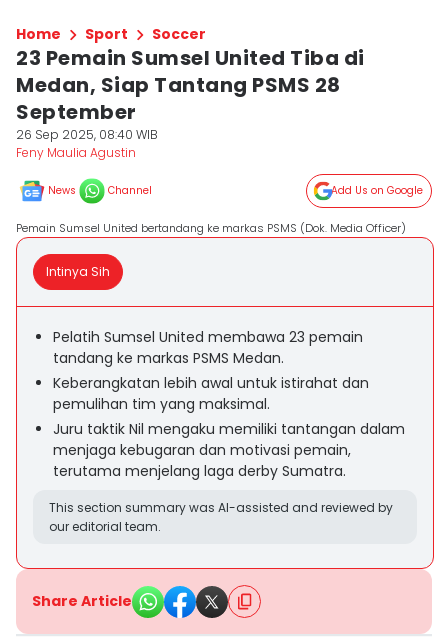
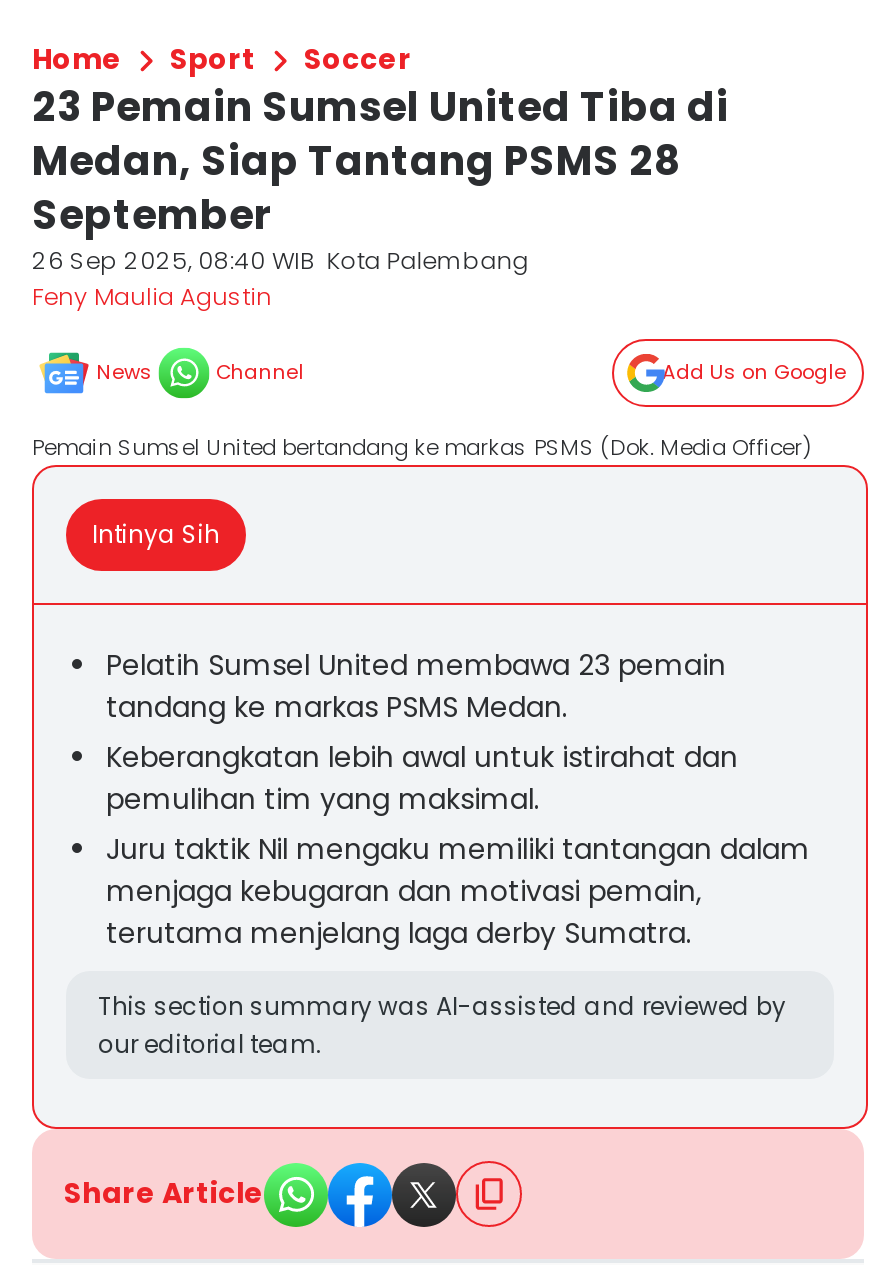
[16,126,158,143] 26 Sep 2025, 08:40 WIB -> [32,243,528,277] 26 Sep 2025, 08:40 WIB Kota Palembang

